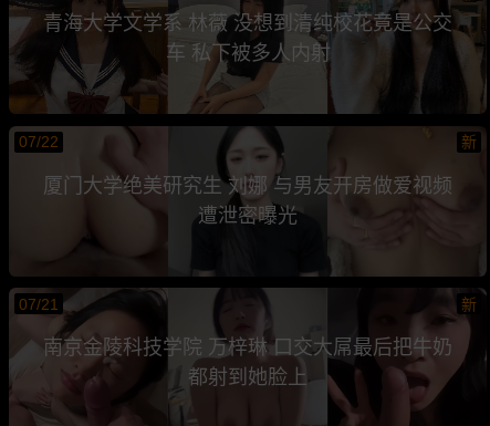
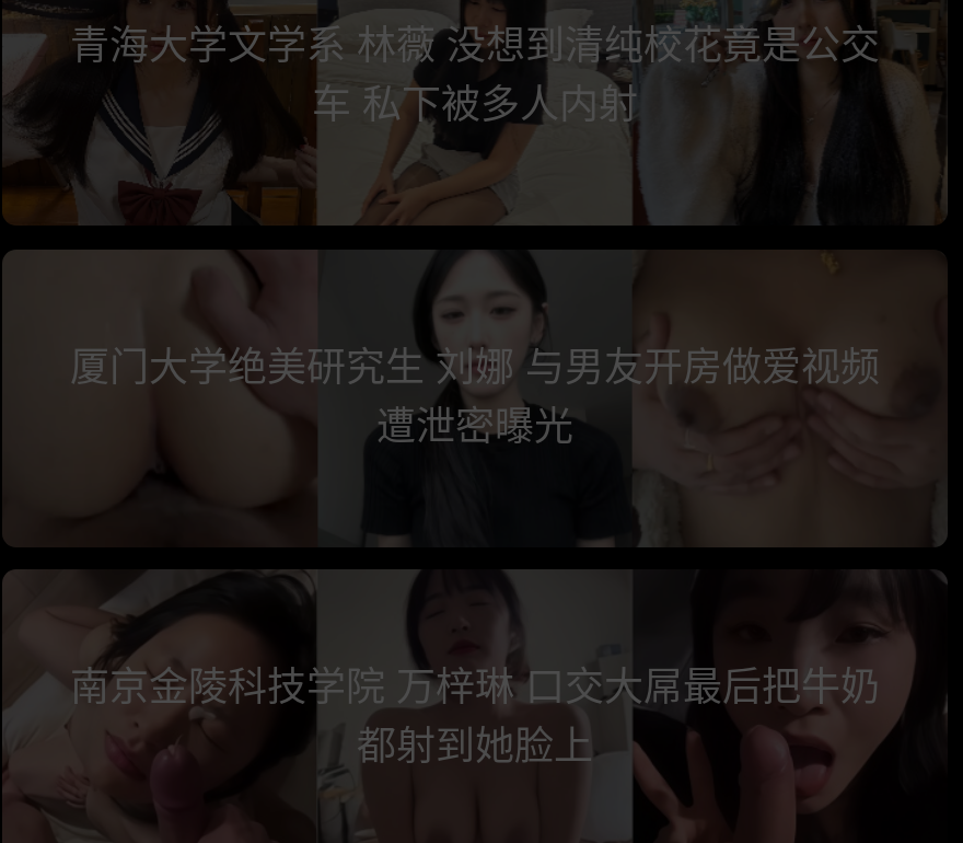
[19,133,477,151] 07/22 | 新 -> none
[19,295,477,313] 07/21 | 新 -> none

